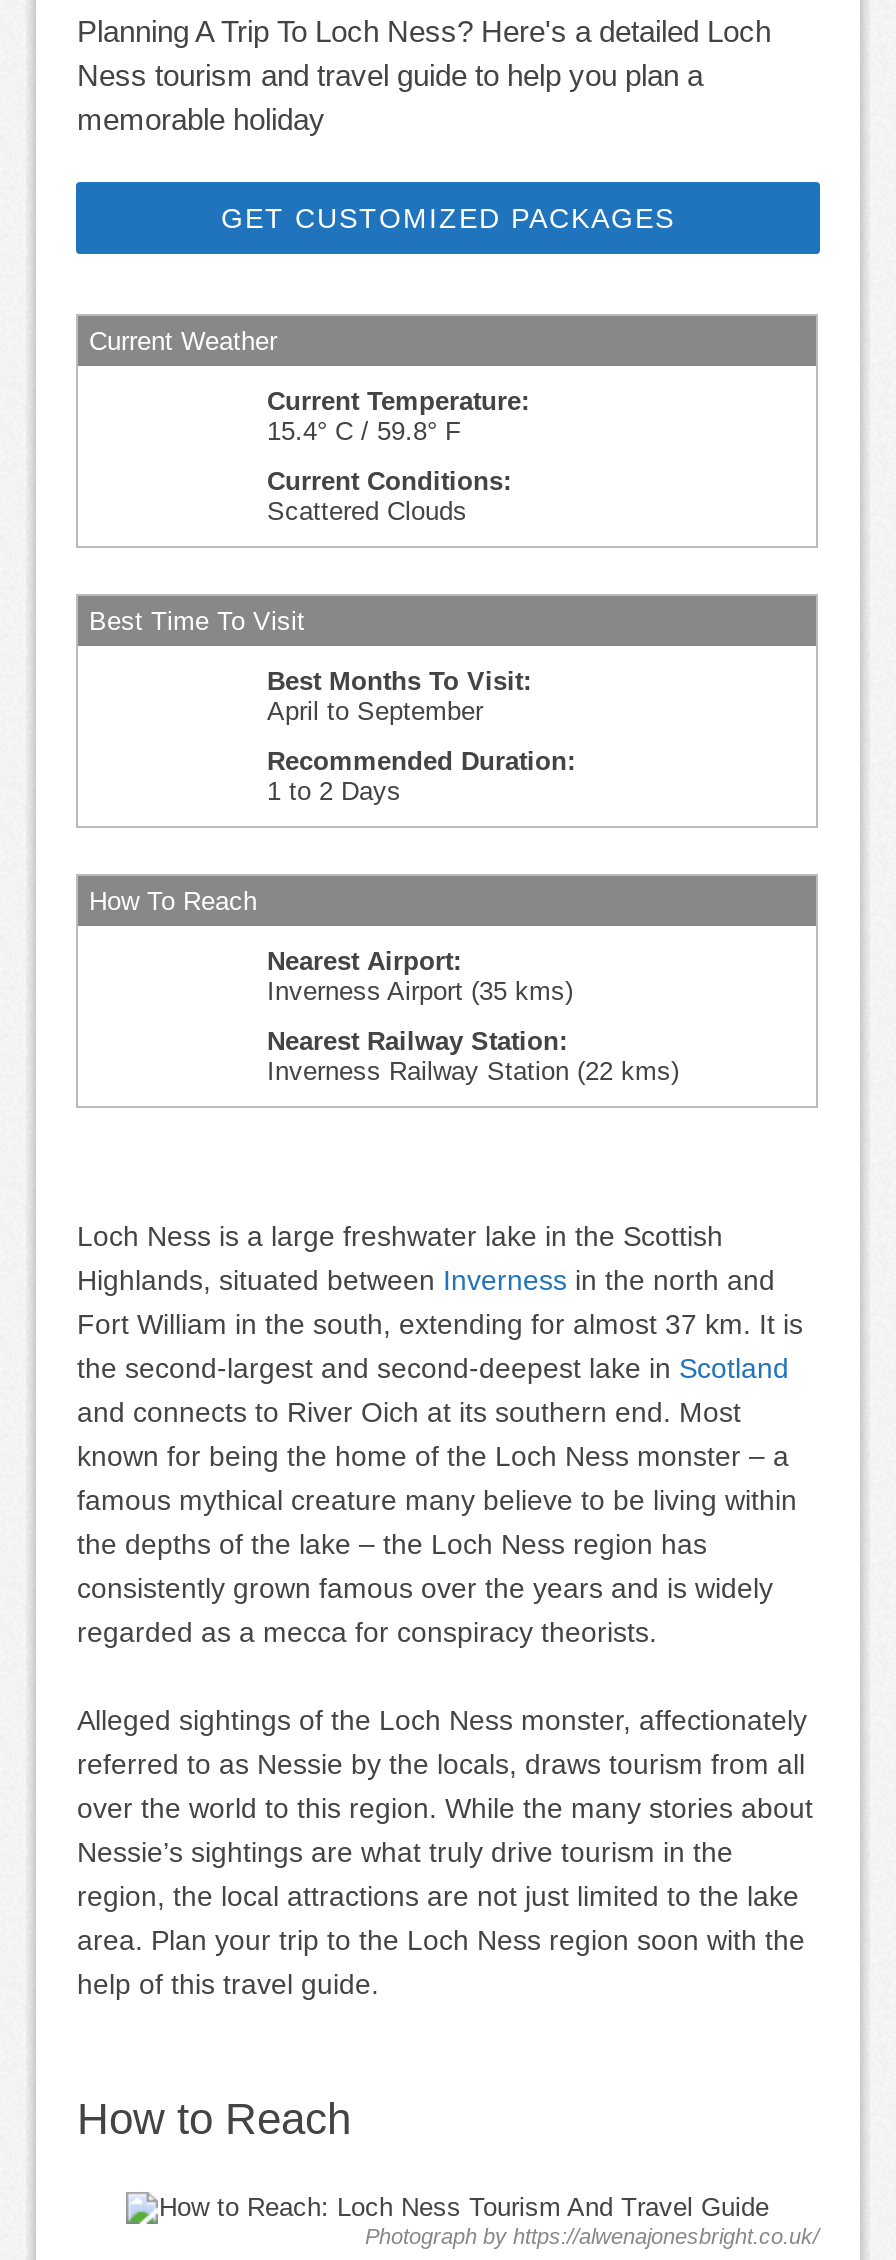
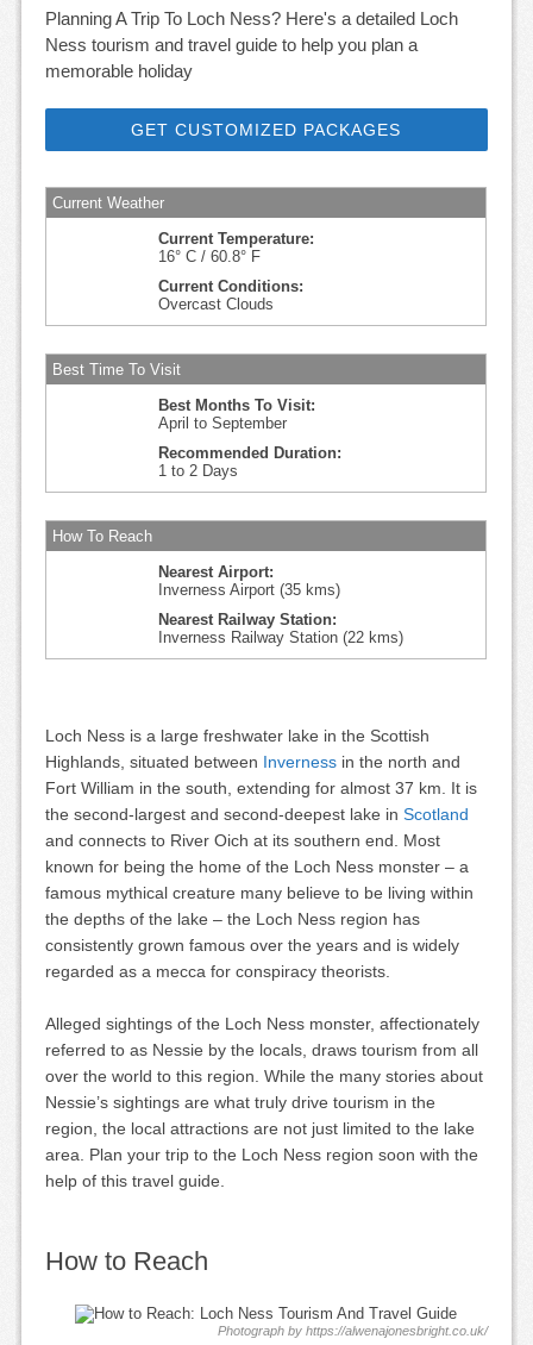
[267,417,461,447] 15.4° C / 59.8° F -> [159,248,261,266] 16° C / 60.8° F
[267,497,467,527] Scattered Clouds -> [159,296,274,314] Overcast Clouds

